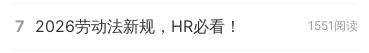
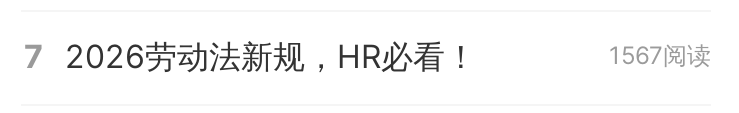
[308,18,358,33] 1551阅读 -> [609,41,711,71] 1567阅读

